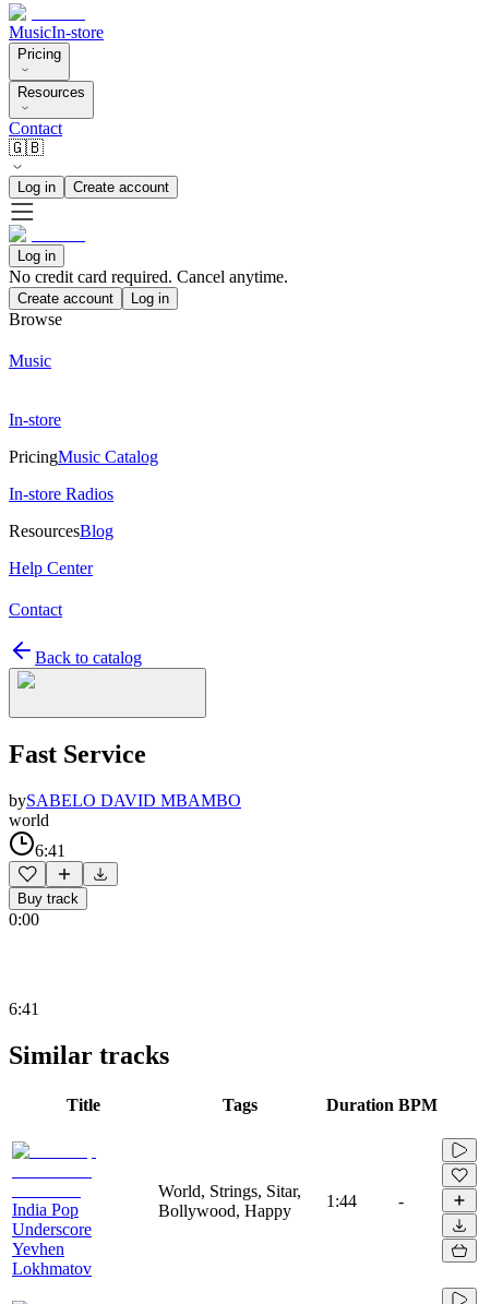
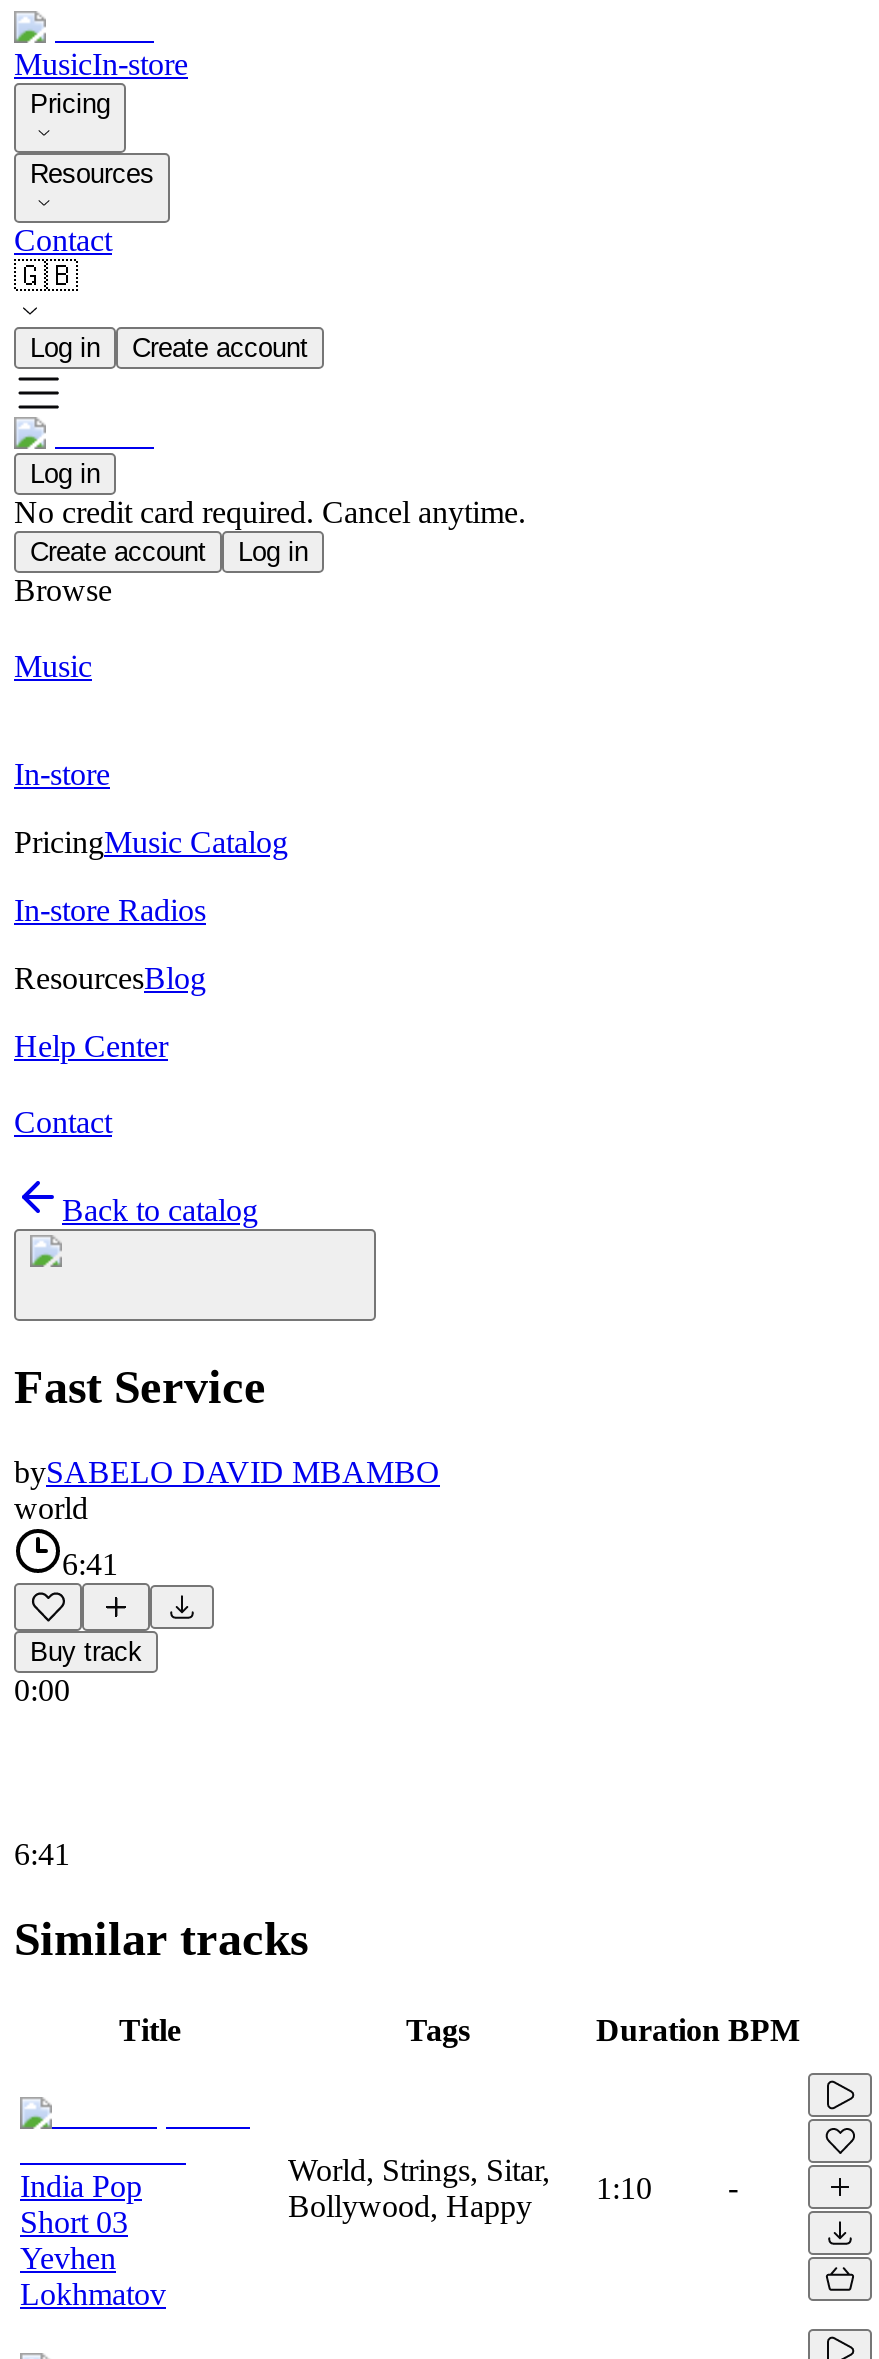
[326,1191,357,1210] 1:44 -> [596,2170,652,2204] 1:10
[12,1220,92,1238] Underscore -> [20,2204,128,2238] Short 03

